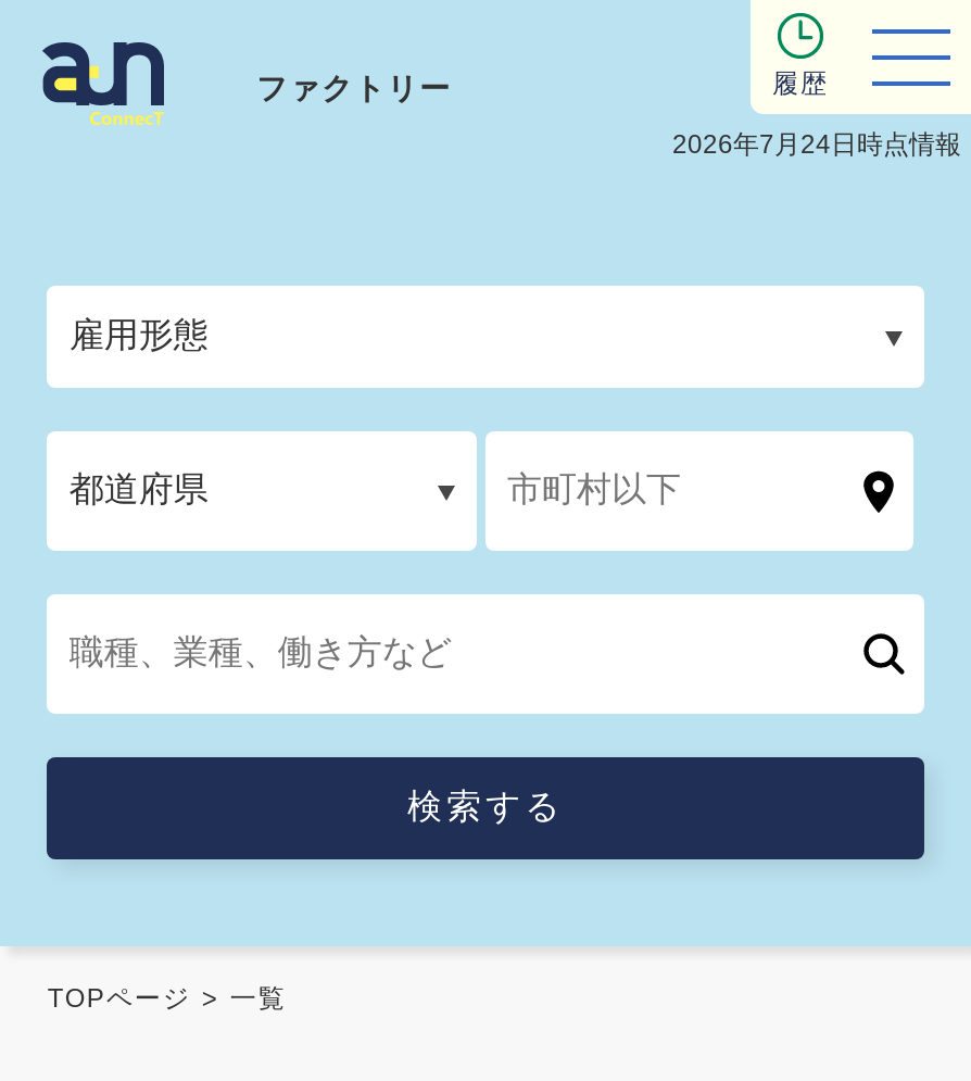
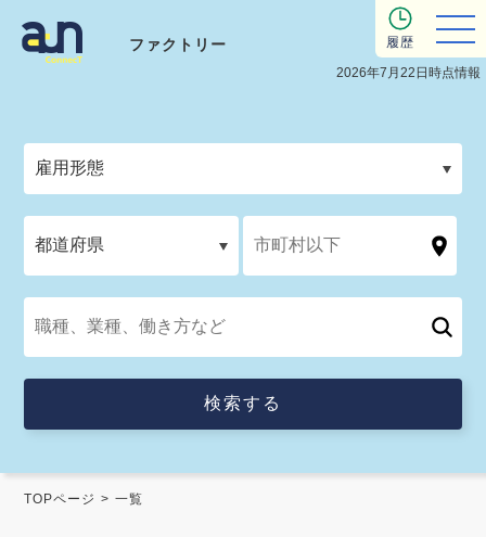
[672,129,961,160] 2026年7月24日時点情報 -> [336,65,481,80] 2026年7月22日時点情報

